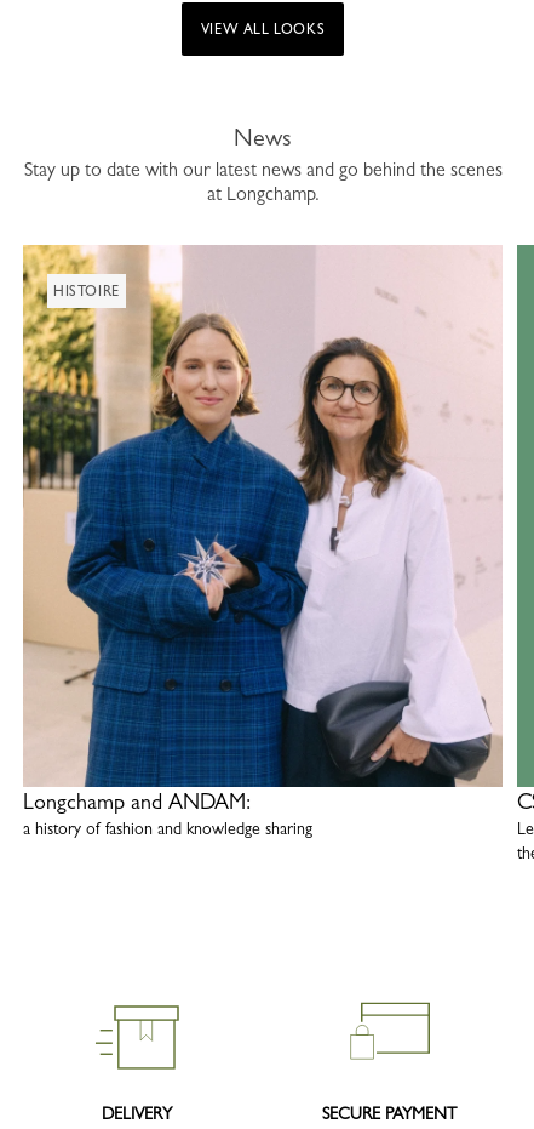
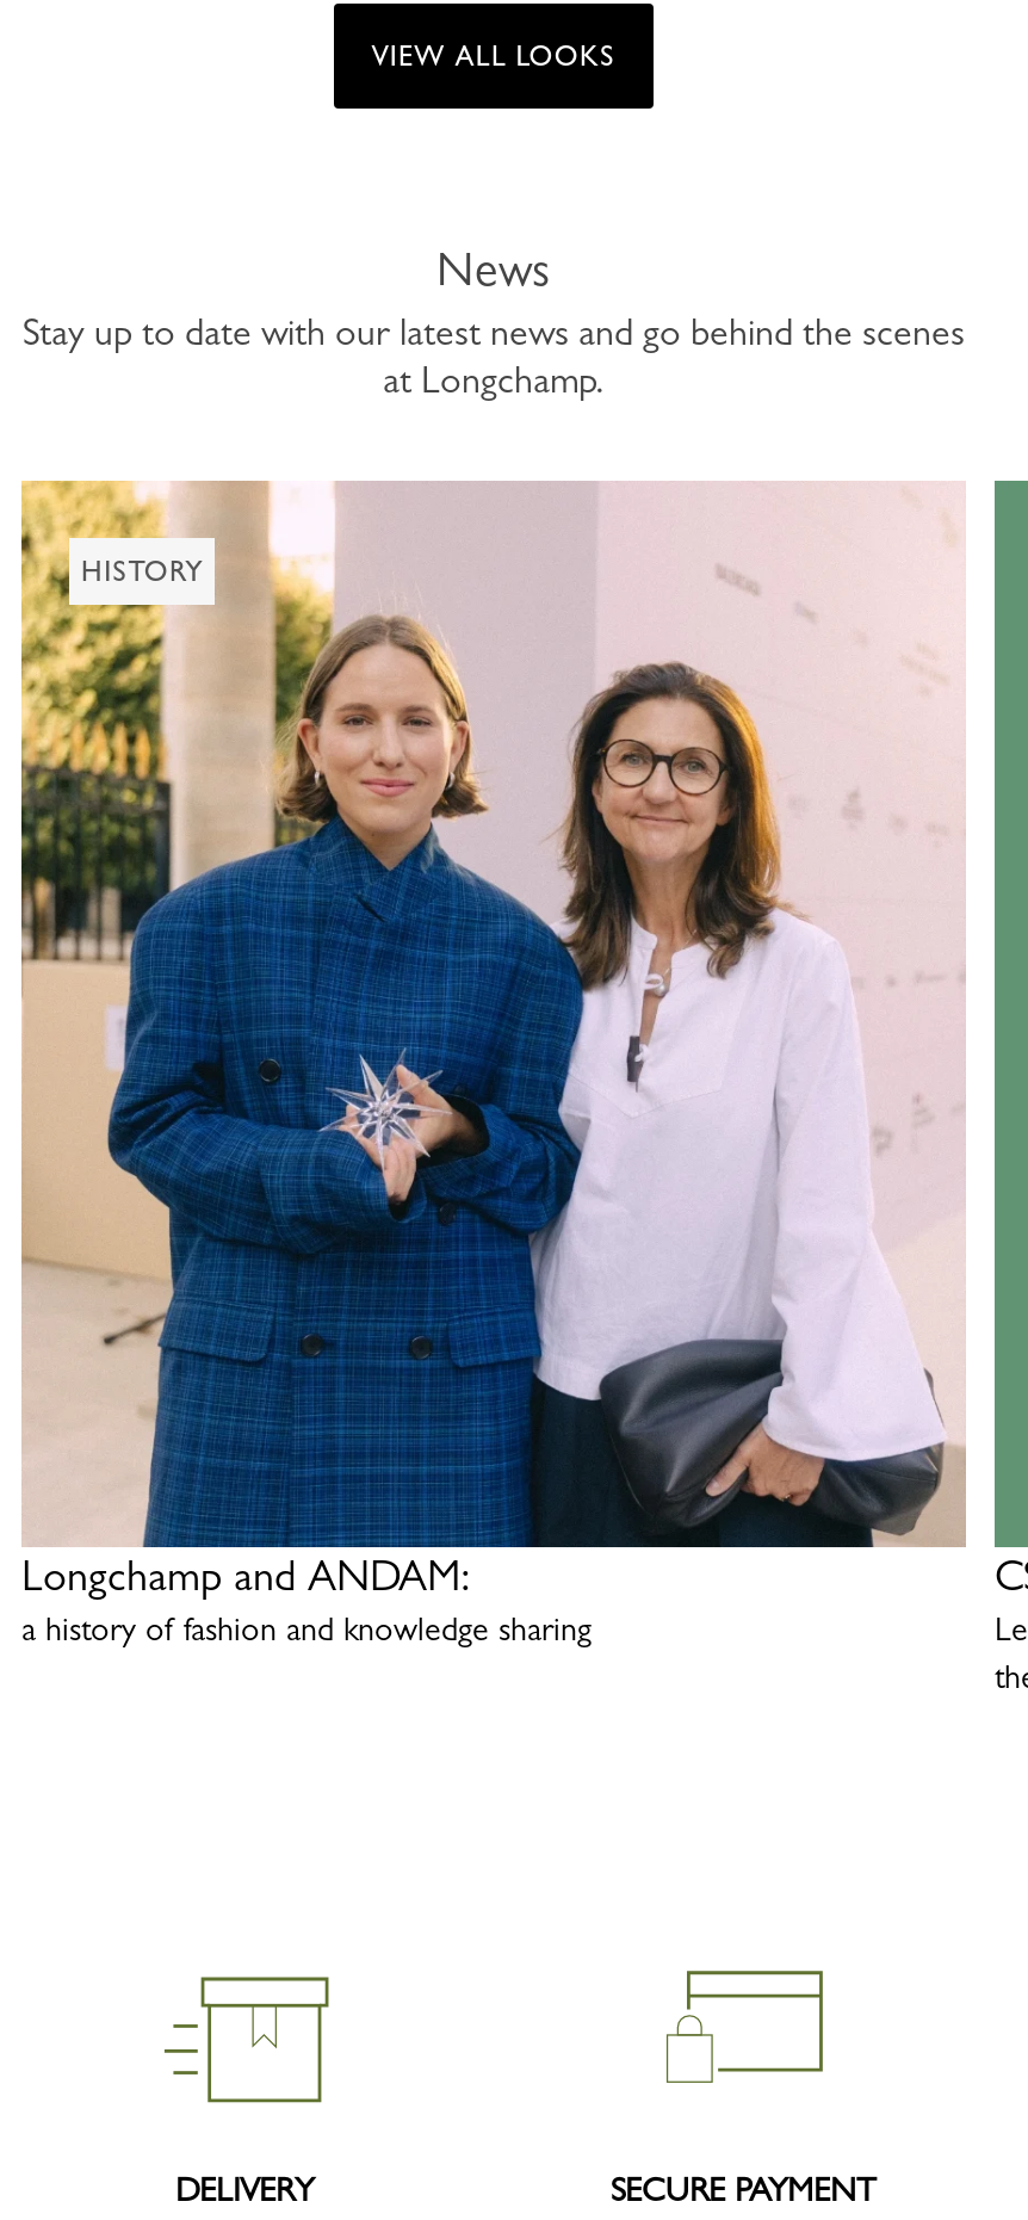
[53,282,120,299] HISTOIRE -> [81,554,203,588] HISTORY

